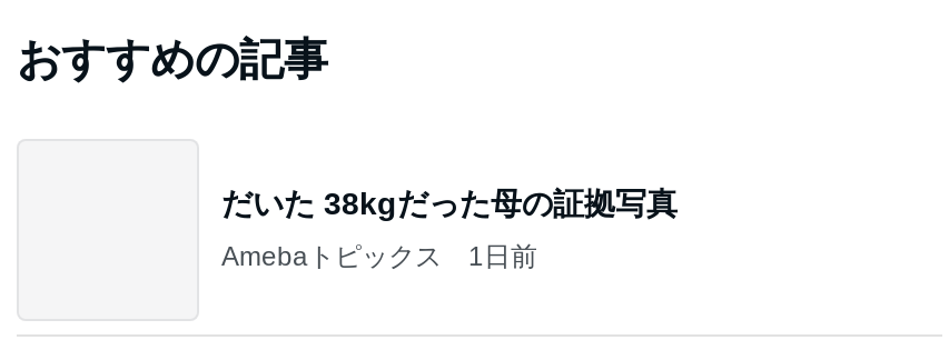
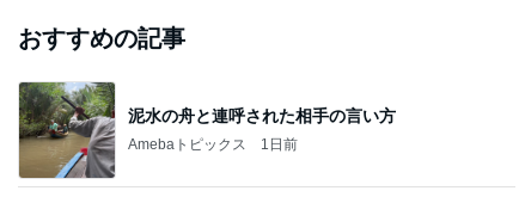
none -> [18,81,116,179] [image]
[221,184,678,220] だいた 38kgだった母の証拠写真 -> [128,106,396,125] 泥水の舟と連呼された相手の言い方

